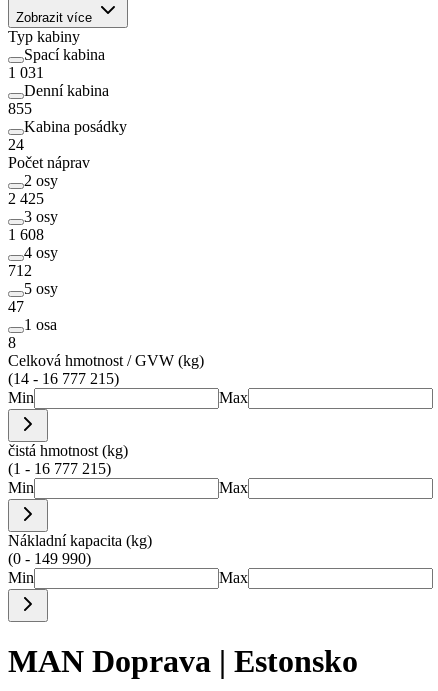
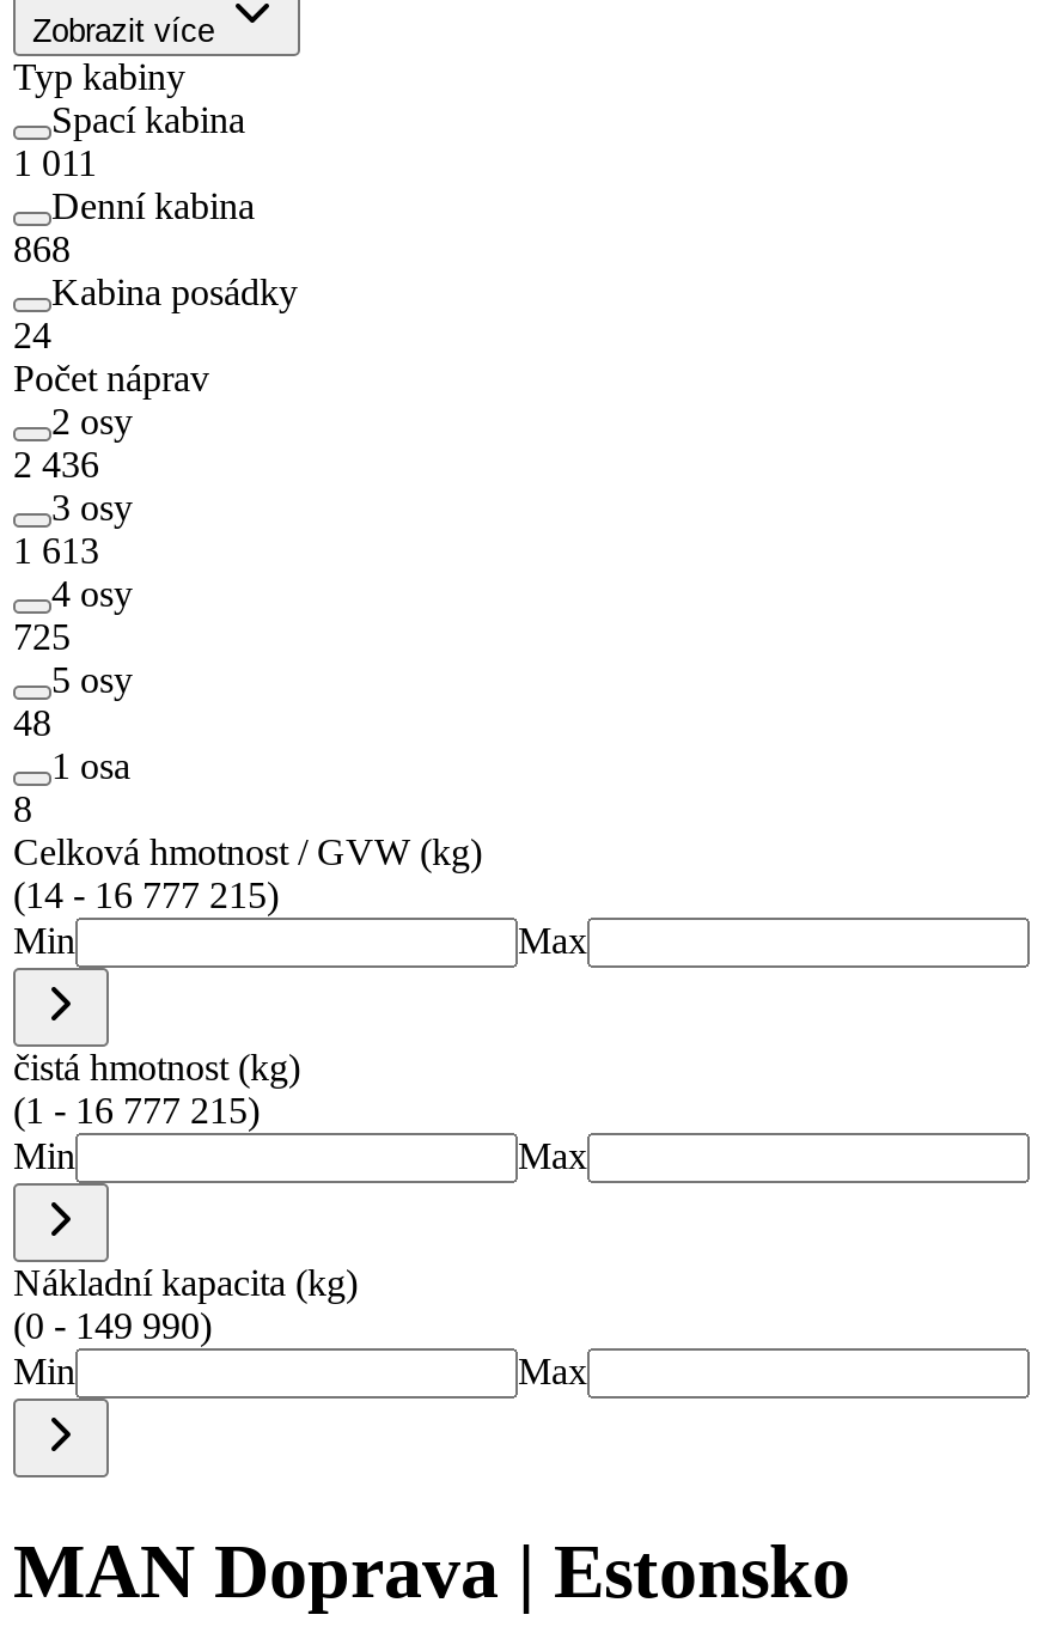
[8,64,44,81] 1 031 -> [13,142,97,183] 1 011
[8,100,32,117] 855 -> [13,228,71,269] 868
[8,190,44,207] 2 425 -> [13,443,99,484] 2 436
[8,226,44,243] 1 608 -> [13,529,99,570] 1 613
[8,262,32,279] 712 -> [13,616,71,656] 725
[8,298,24,315] 47 -> [13,702,51,742] 48

